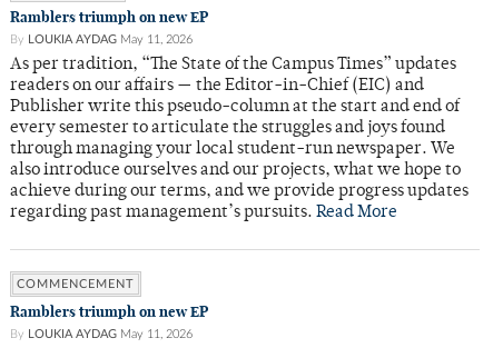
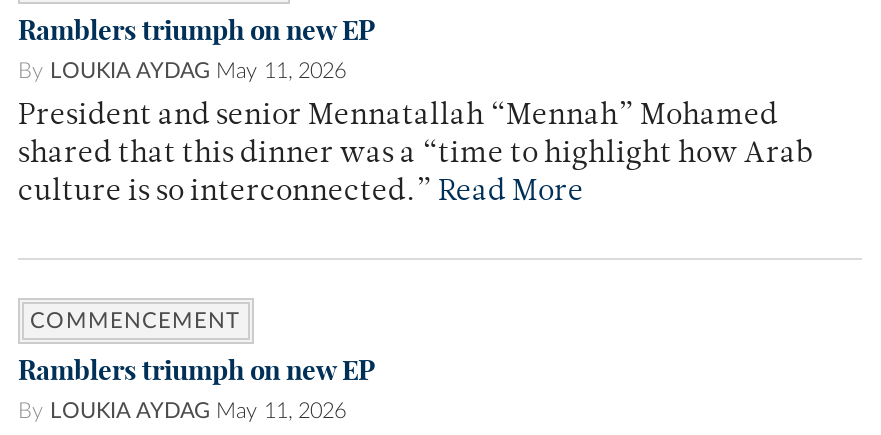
[10,57,469,222] As per tradition, “The State of the Campus Times” updates | readers on our affairs — the Editor-in-Chief (EIC) and | Publisher write this pseudo-column at the start and end of | every semester to articulate the struggles and joys found | through managing your local student-run newspaper. We | also introduce ourselves and our projects, what we hope to | achieve during our terms, and we provide progress updates | regarding past management’s pursuits. Read More -> [18,103,814,209] President and senior Mennatallah “Mennah” Mohamed | shared that this dinner was a “time to highlight how Arab | culture is so interconnected.” Read More

